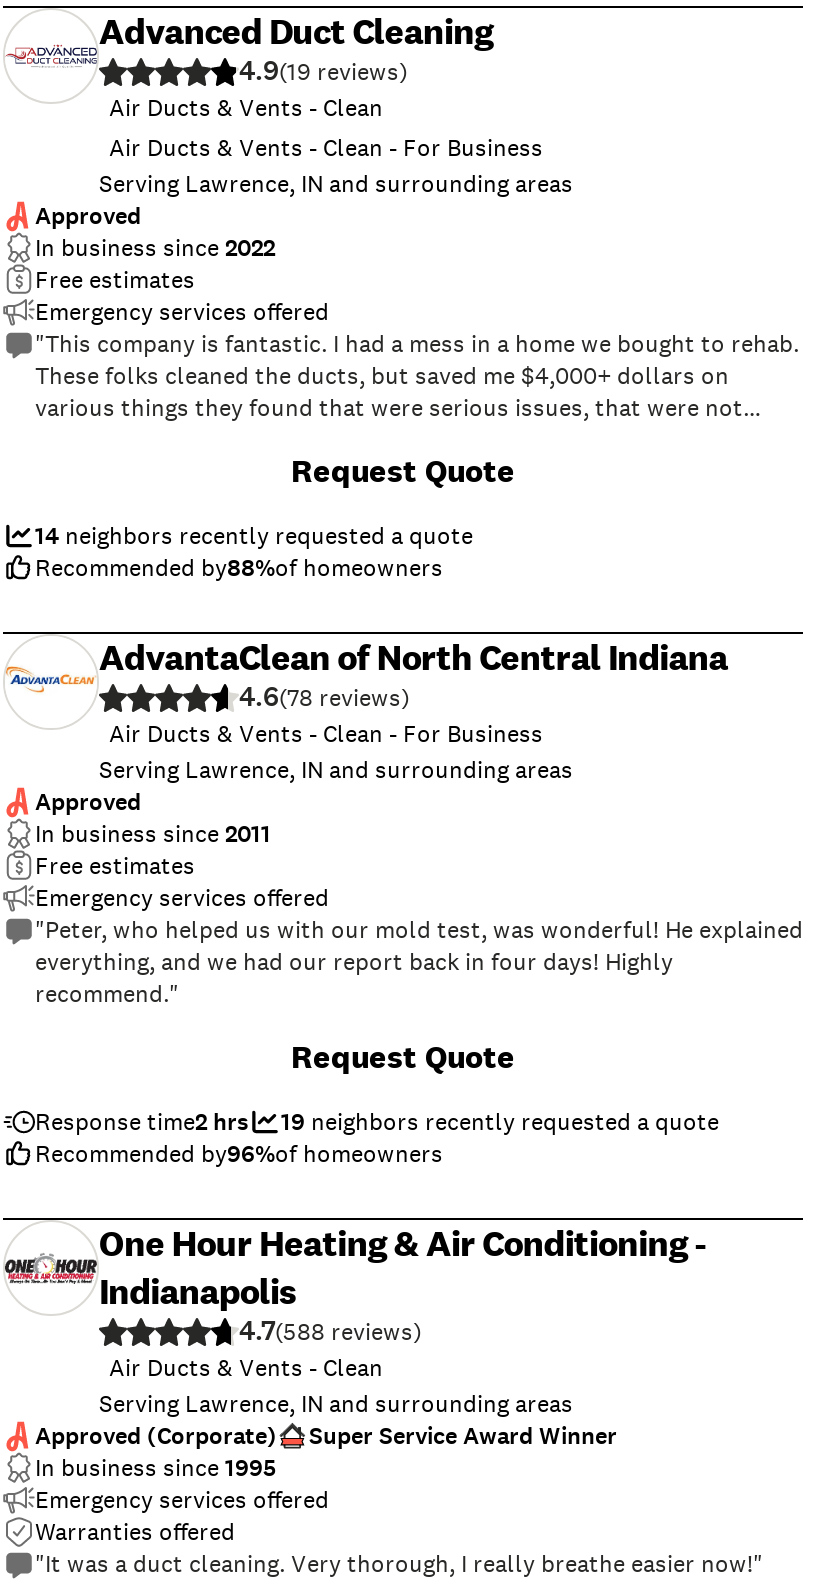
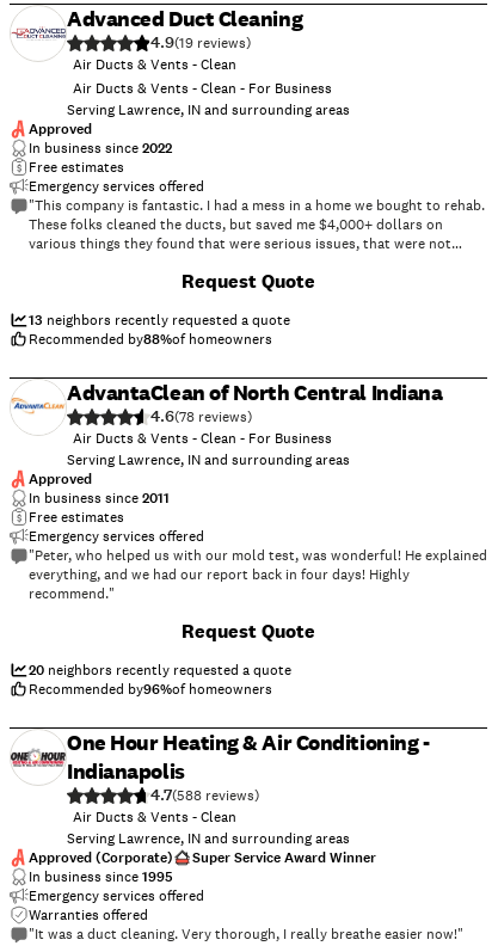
[35,520,473,552] 14 neighbors recently requested a quote -> [29,311,290,330] 13 neighbors recently requested a quote
[35,1106,719,1138] Response time2 hrs | 19 neighbors recently requested a quote -> [29,661,291,680] 20 neighbors recently requested a quote

